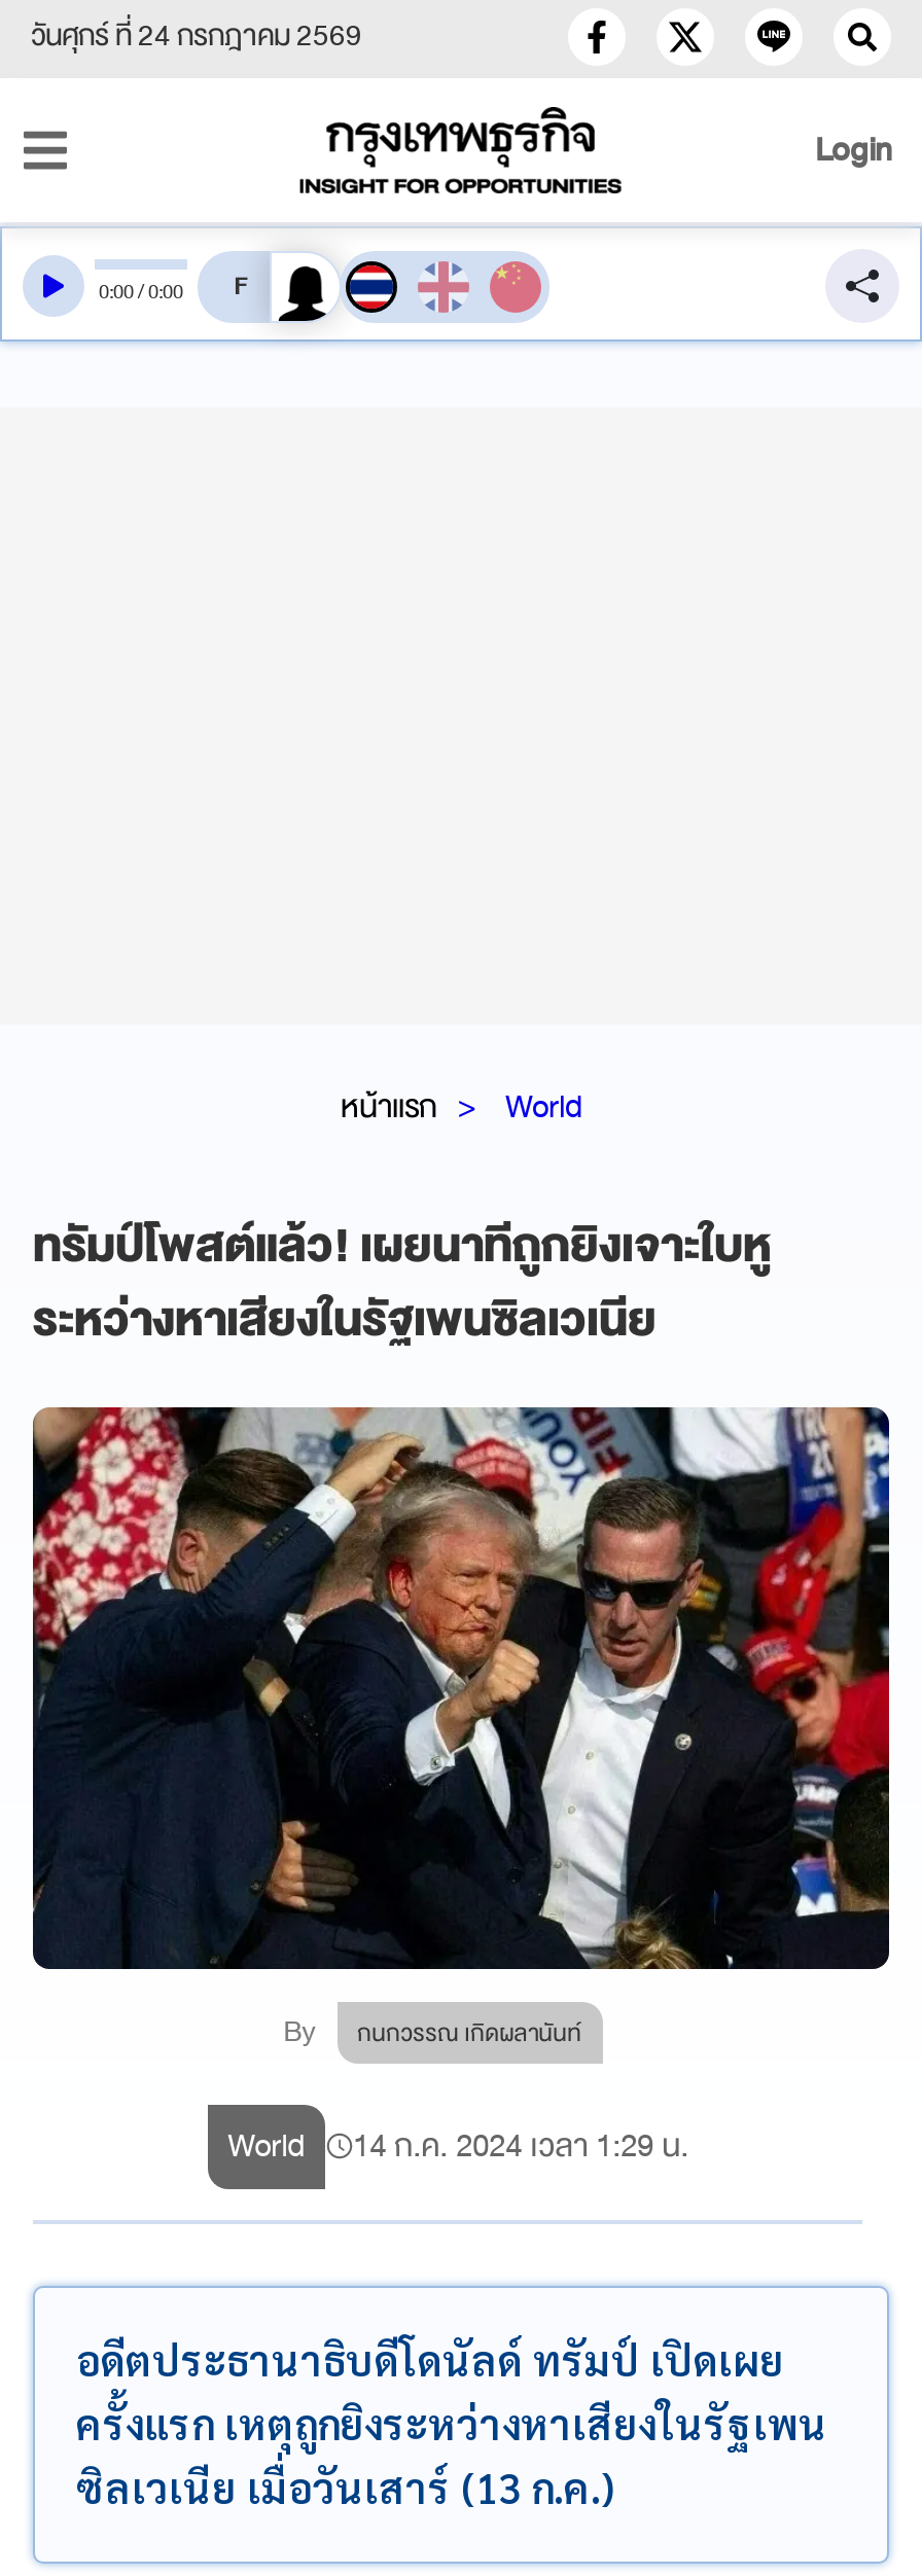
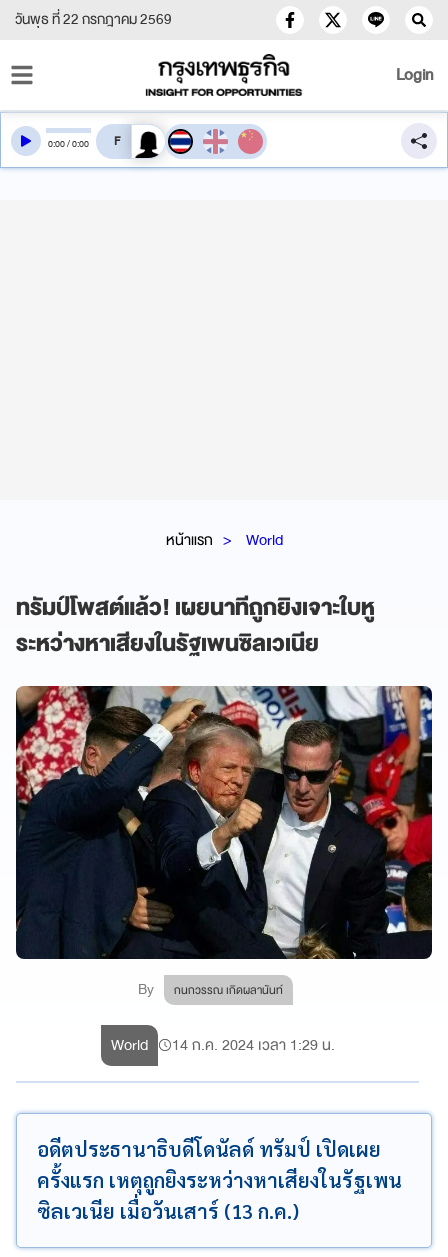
[31,10,362,62] วันศุกร์ ที่ 24 กรกฎาคม 2569 -> [15,7,172,32] วันพุธ ที่ 22 กรกฎาคม 2569

